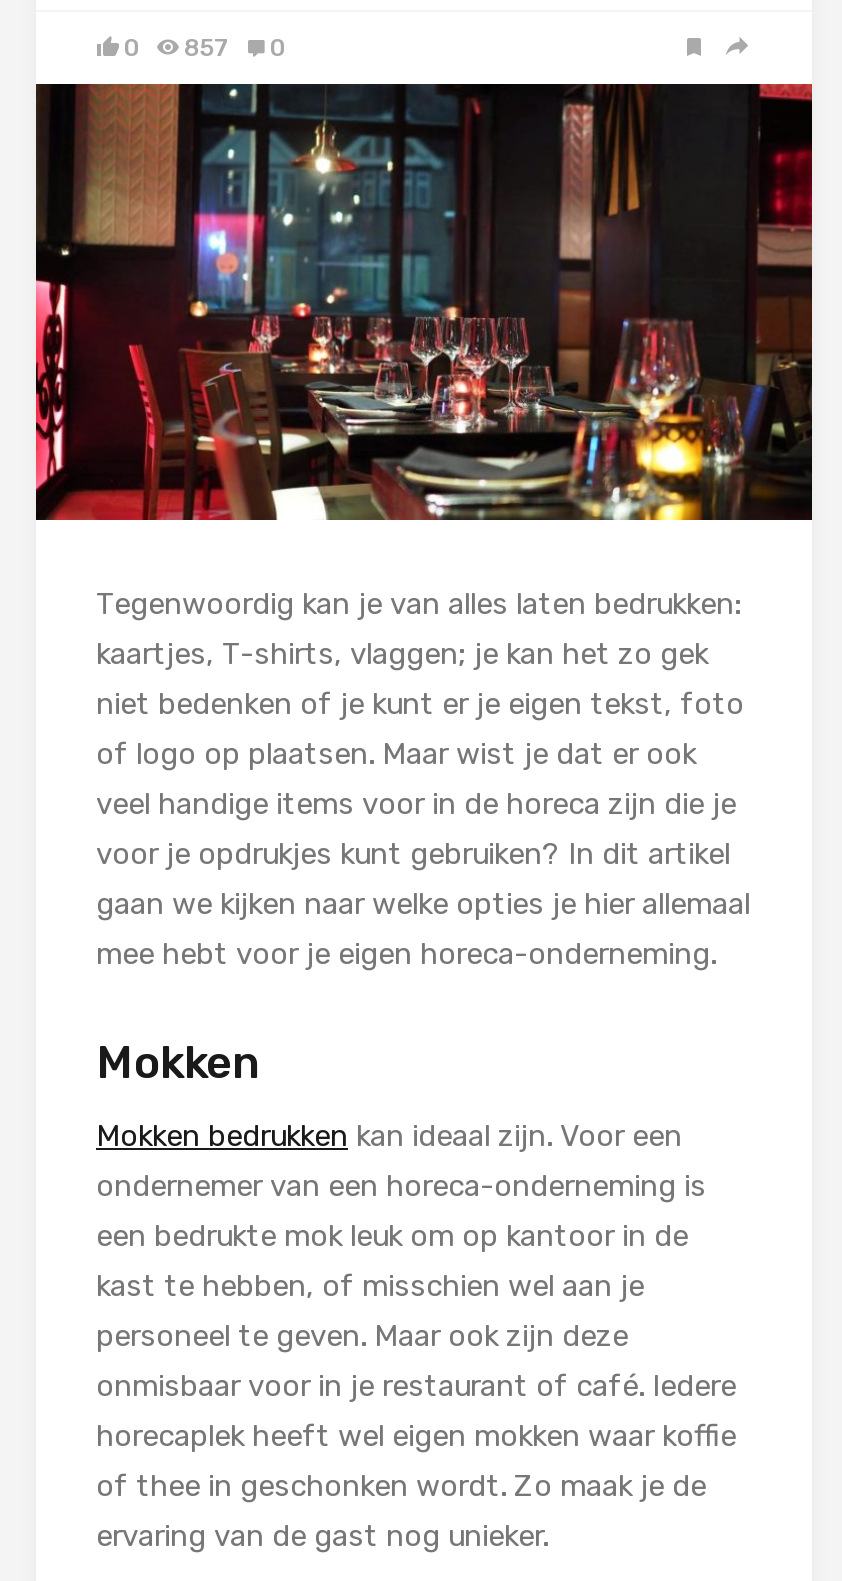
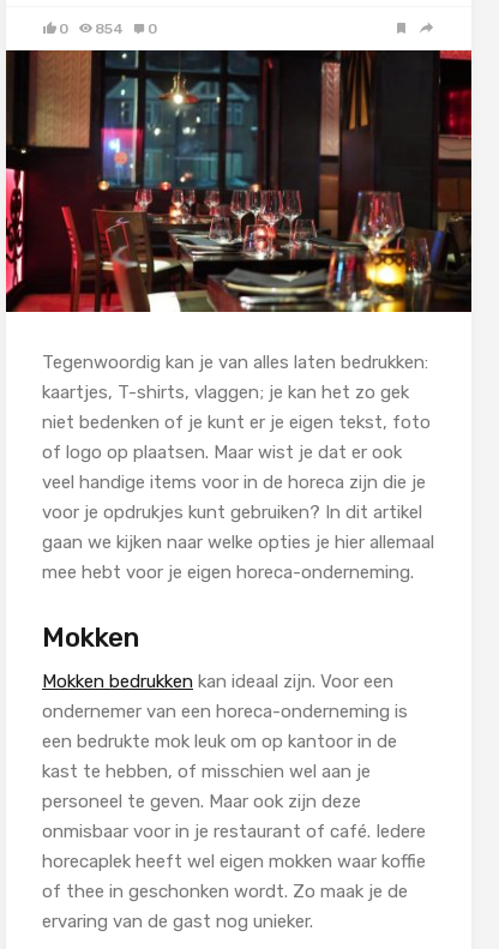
[124,34,286,62] 0 857 0 -> [59,20,157,37] 0 854 0

